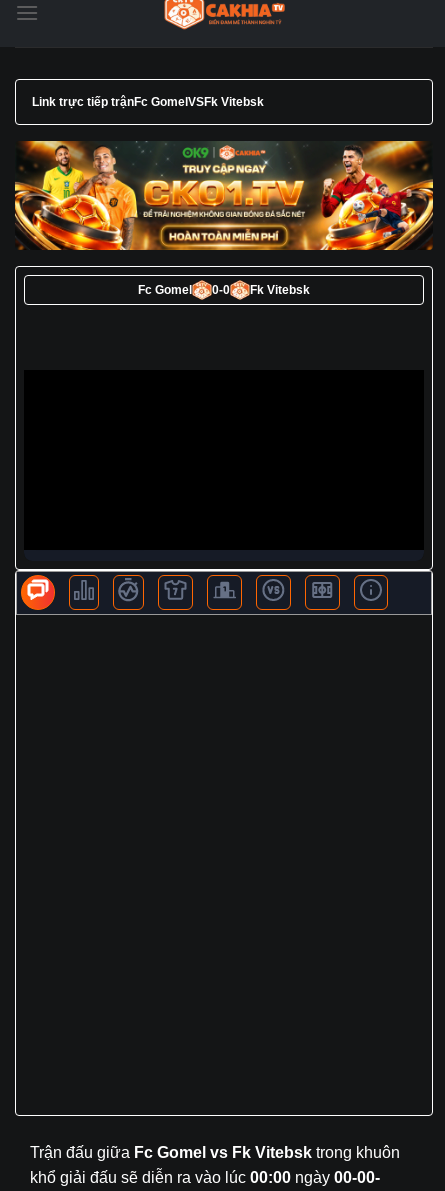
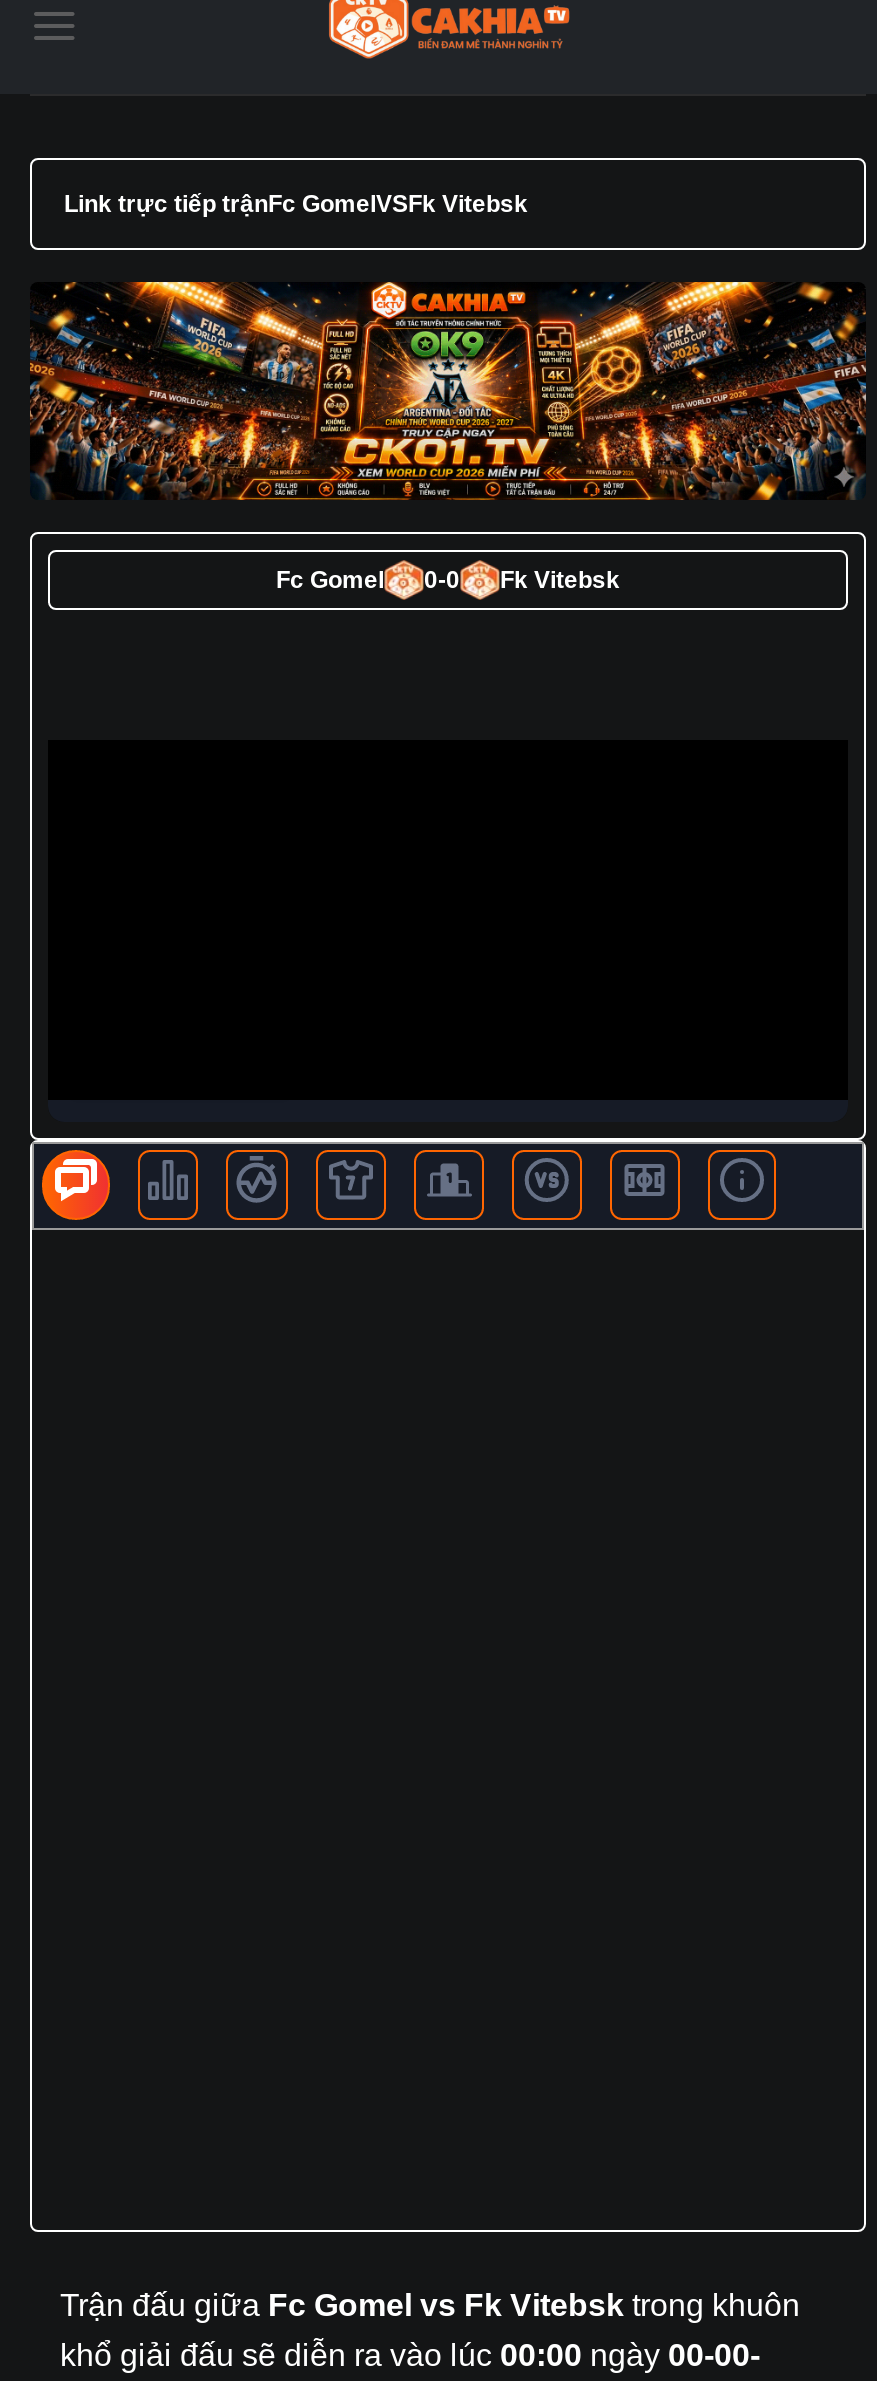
[14,140,434,251] [image] -> [30,280,868,502] [image]

